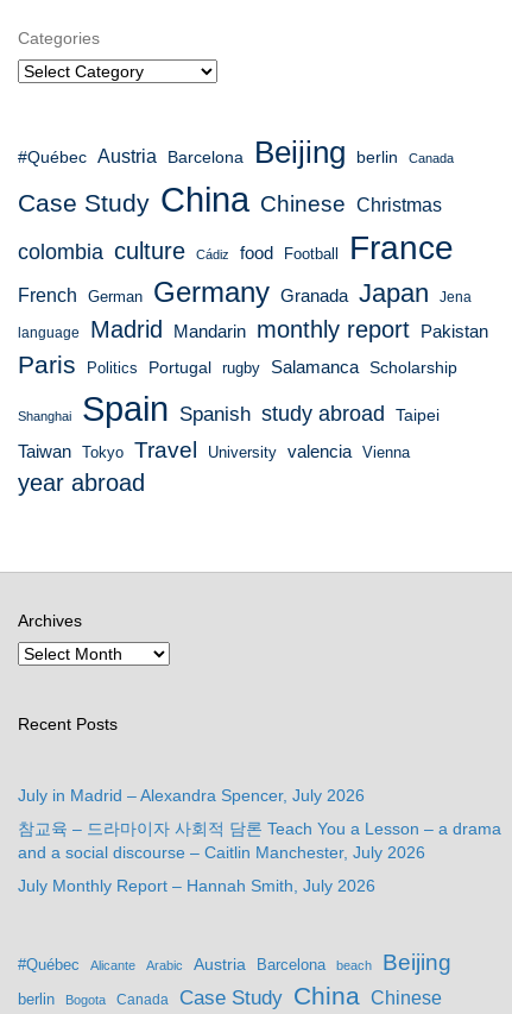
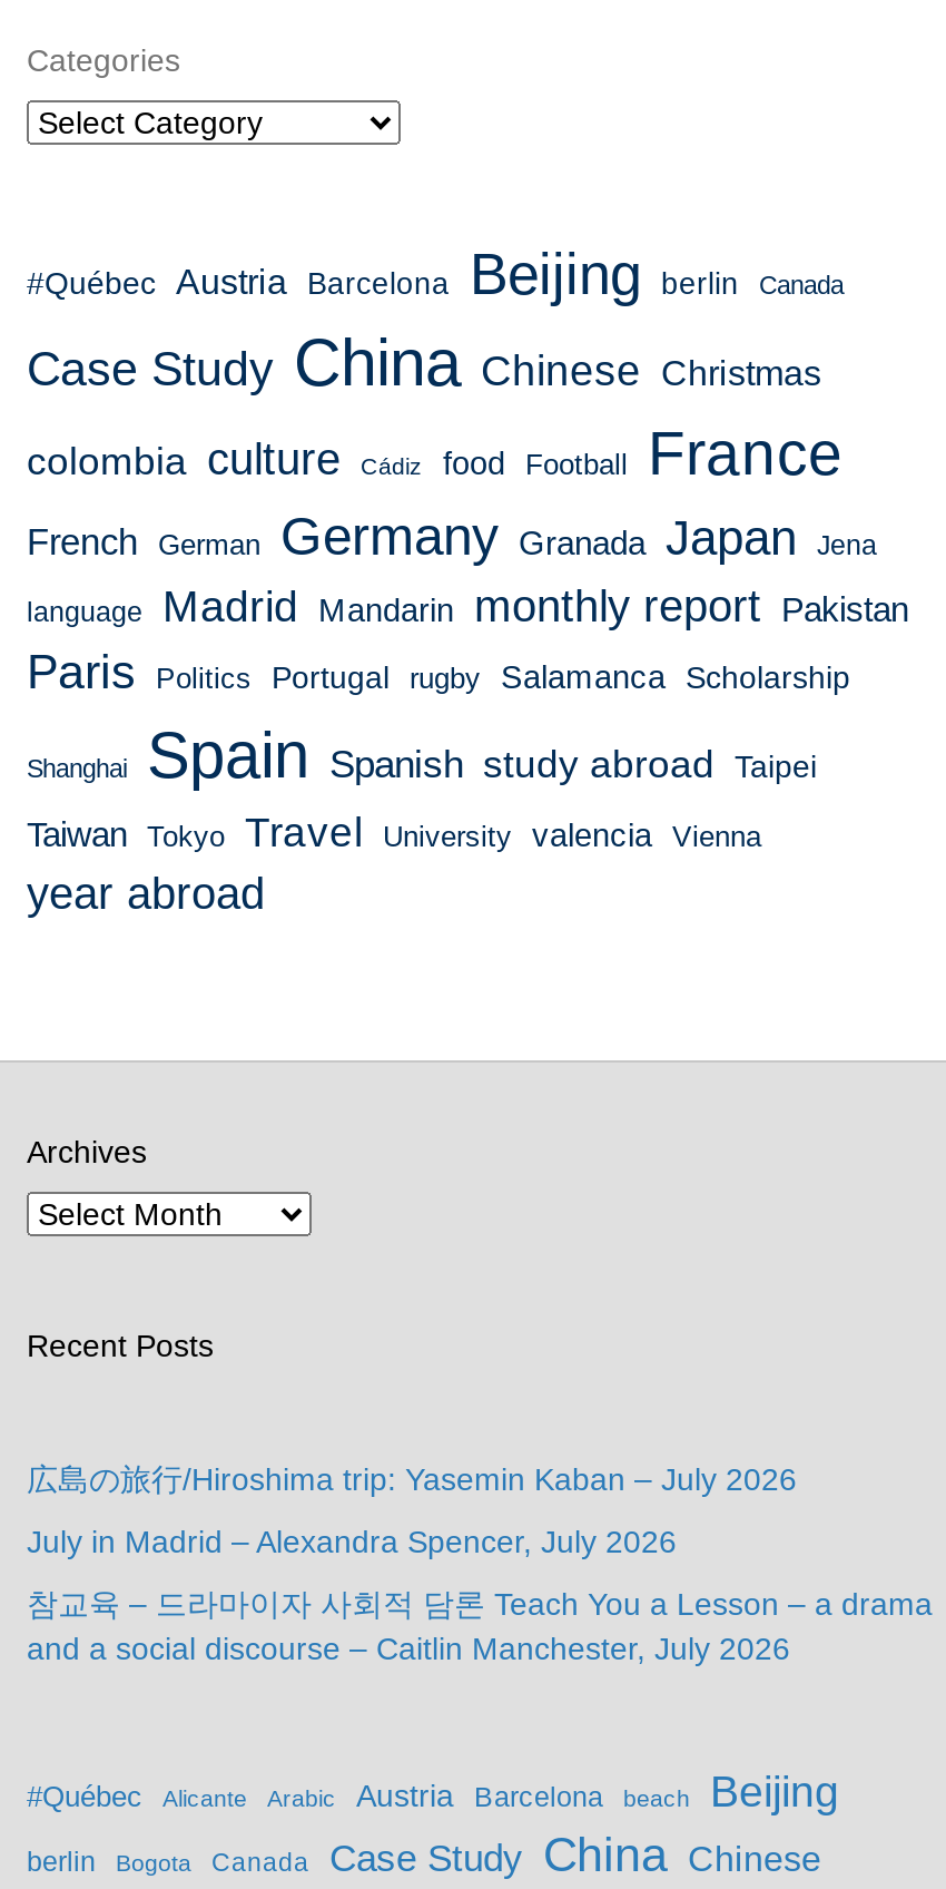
none -> [27,1462,797,1498] 広島の旅行/Hiroshima trip: Yasemin Kaban – July 2026
moved [18,786,501,862] -> [27,1524,933,1667]: July in Madrid – Alexandra Spencer, July 2026 | 참교육 – 드라마이자 사회적 담론 Teach You a Lesson – a drama | and a social discourse – Caitlin Manchester, July 2026
[18,876,375,895] July Monthly Report – Hannah Smith, July 2026 -> none

